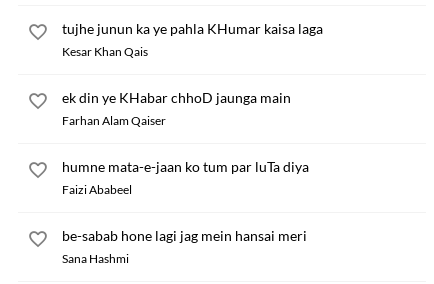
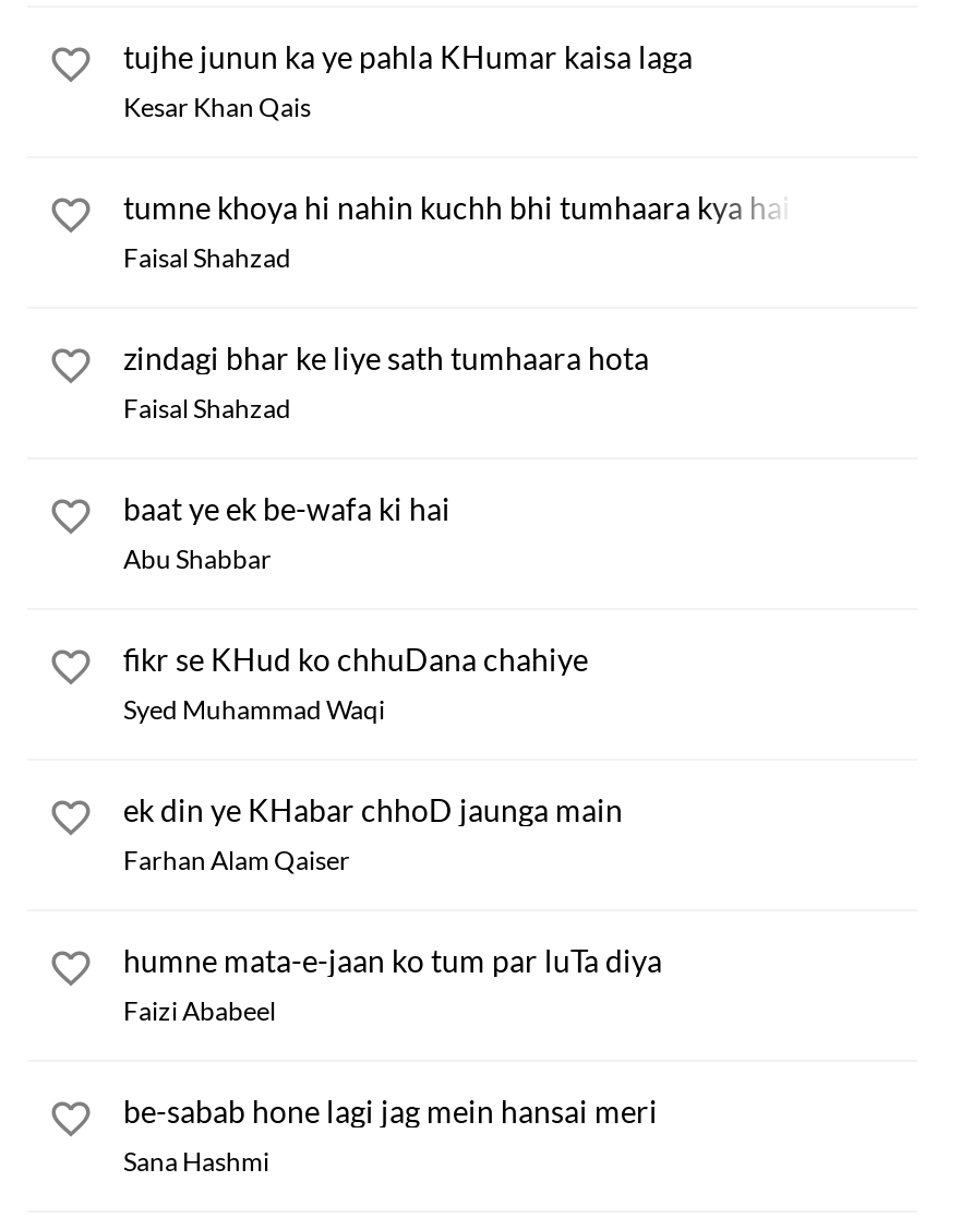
none -> [123,189,791,726] tumne khoya hi nahin kuchh bhi tumhaara kya hai | Faisal Shahzad | zindagi bhar ke liye sath tumhaara hota | Faisal Shahzad | baat ye ek be-wafa ki hai | Abu Shabbar | fikr se KHud ko chhuDana chahiye | Syed Muhammad Waqi

